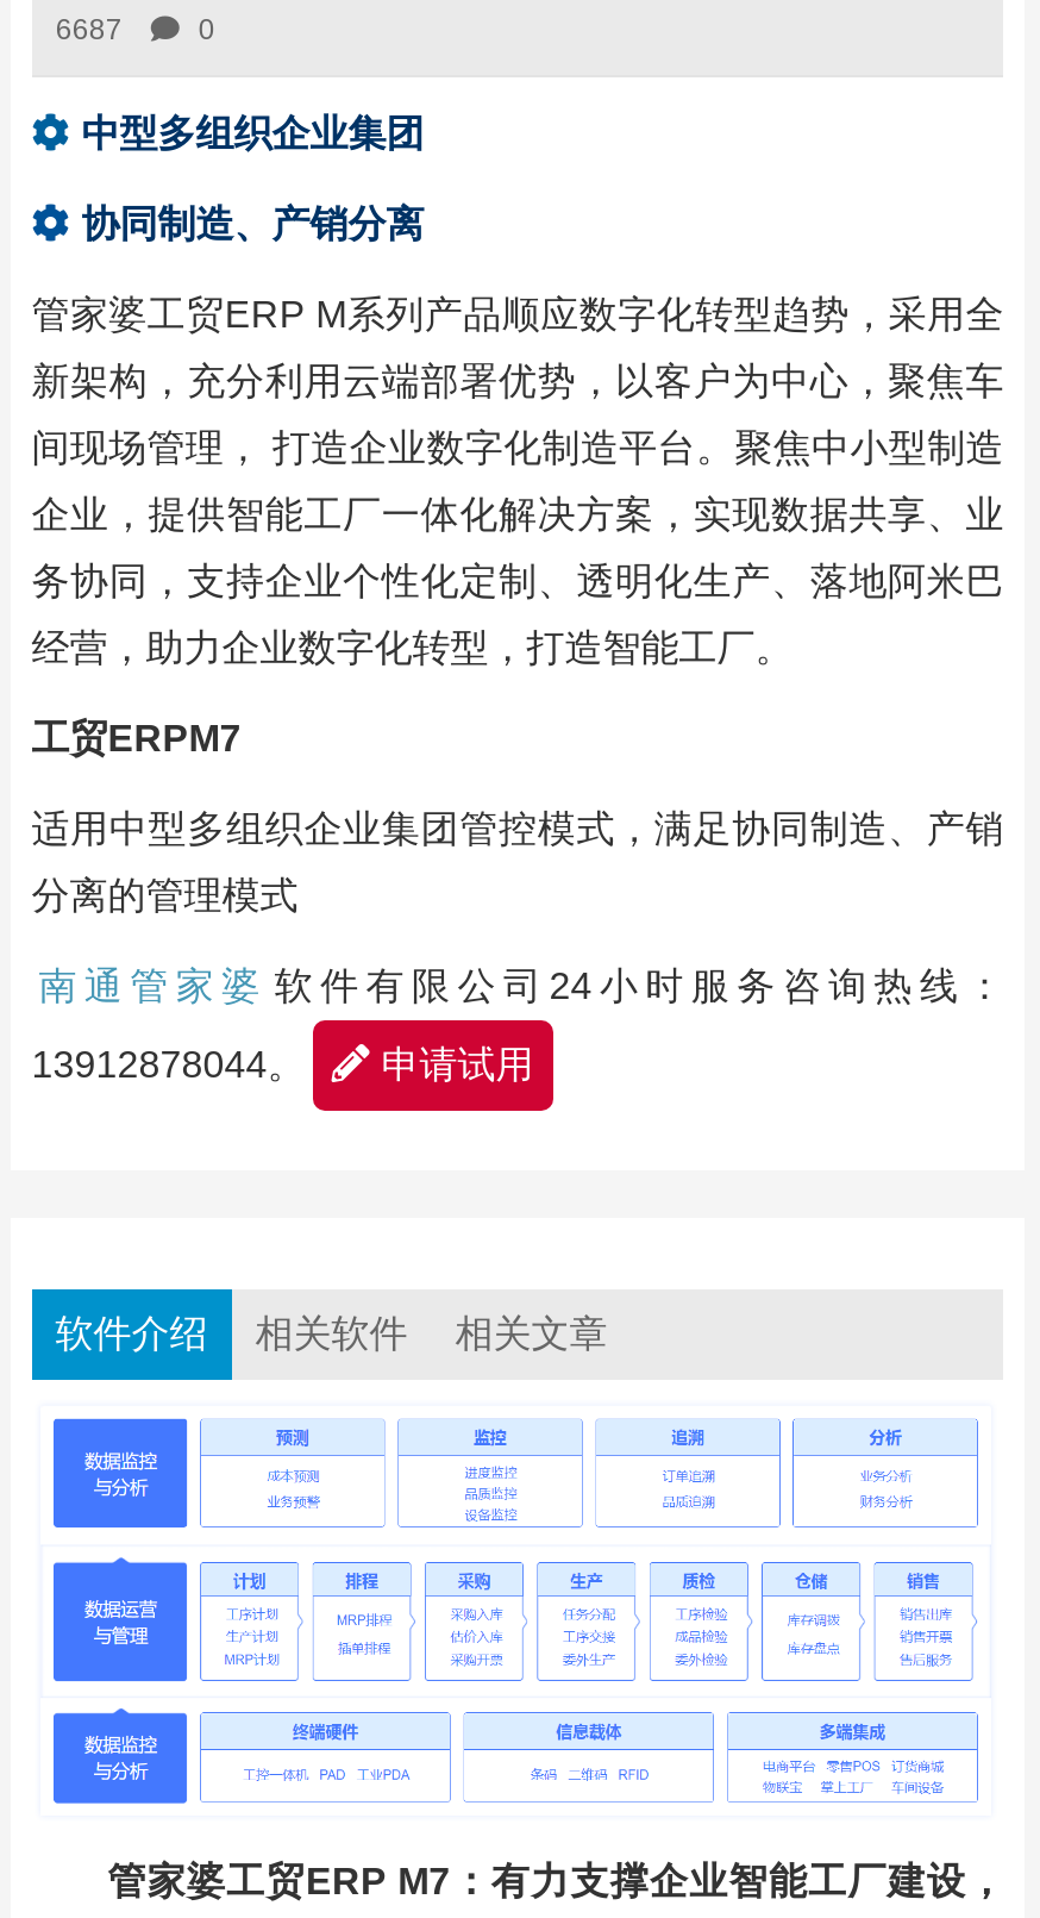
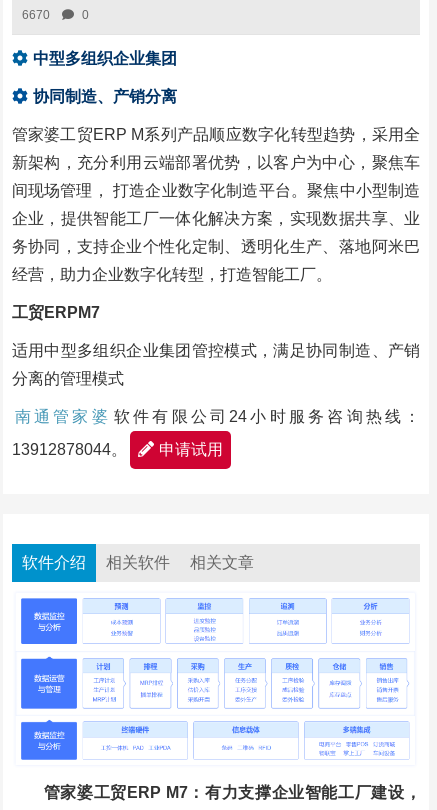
[56,12,122,45] 6687 -> [22,8,50,22] 6670

